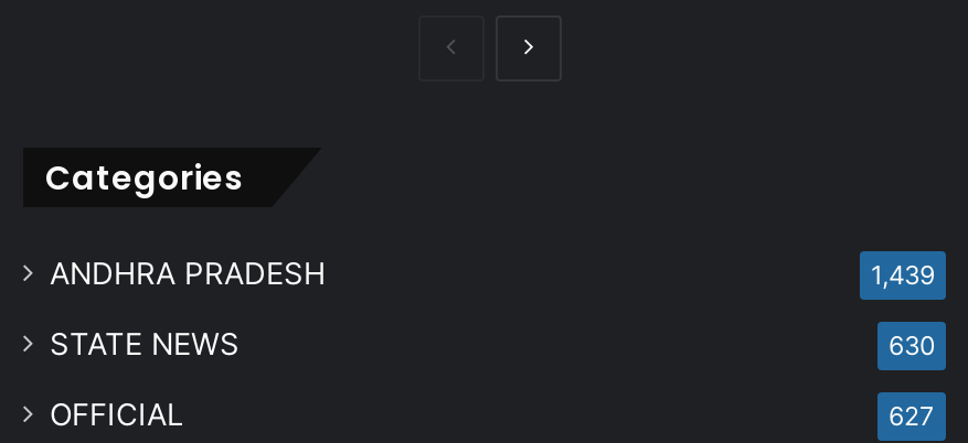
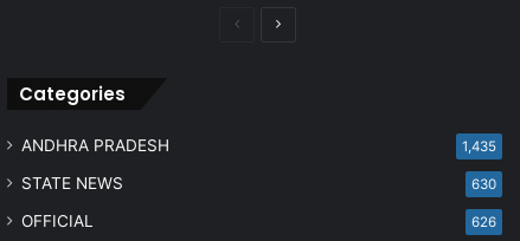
[871,261,935,292] 1,439 -> [462,139,496,155] 1,435
[889,402,935,433] 627 -> [471,214,496,231] 626

